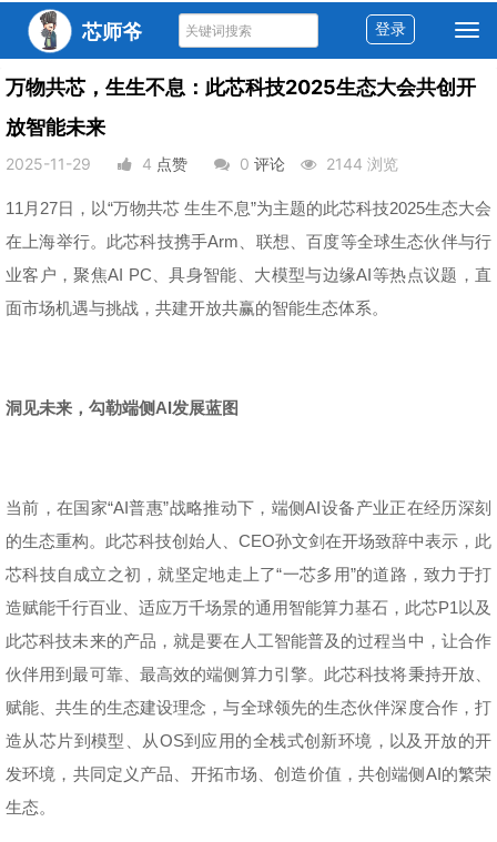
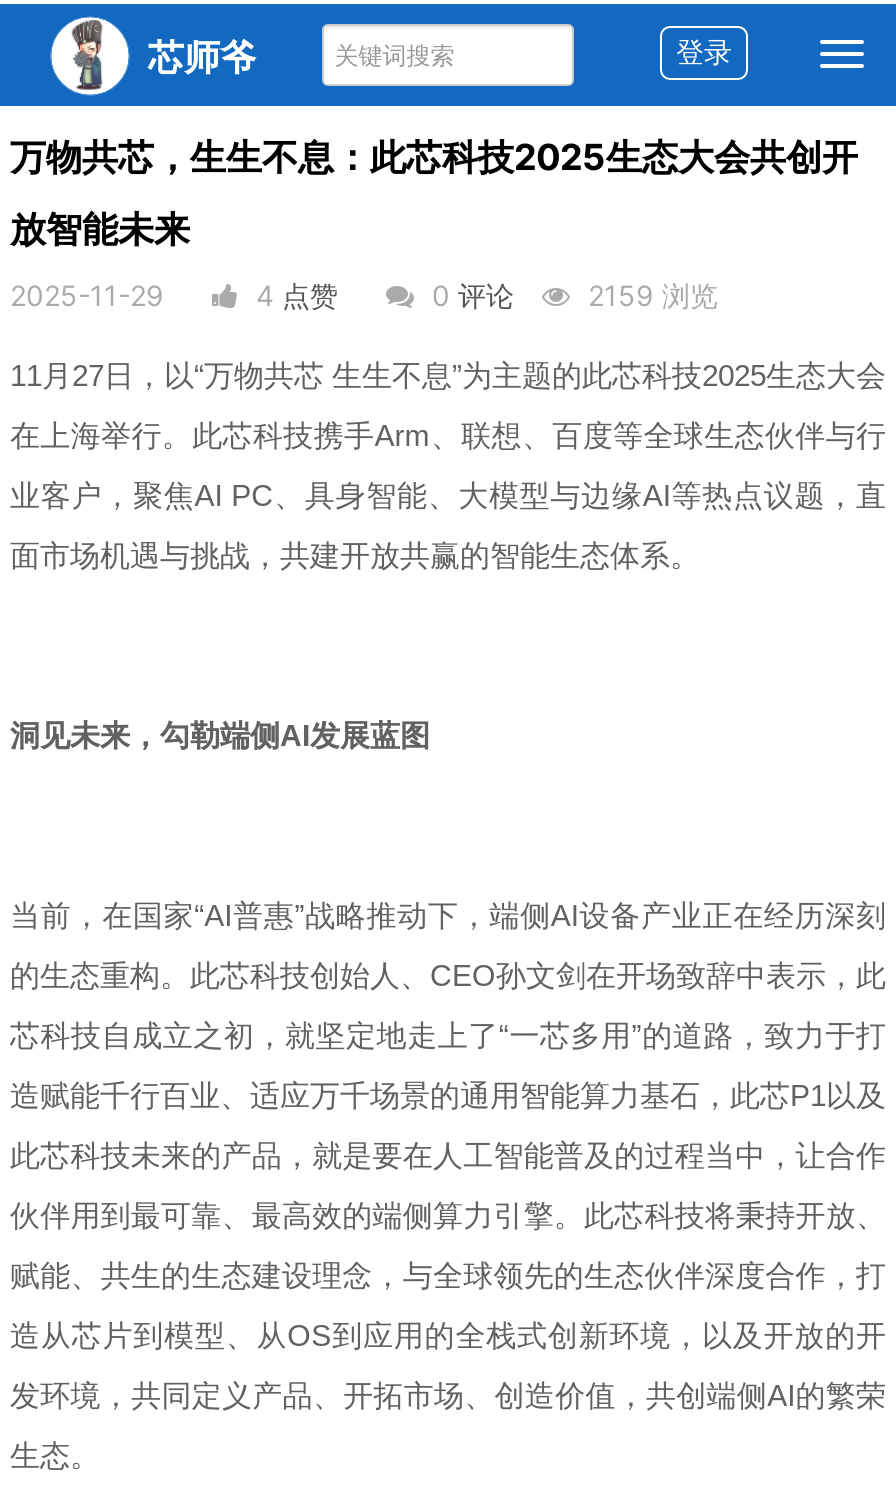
[235,154,398,173] 0评论 2144 浏览 -> [424,278,718,312] 0评论 2159 浏览

